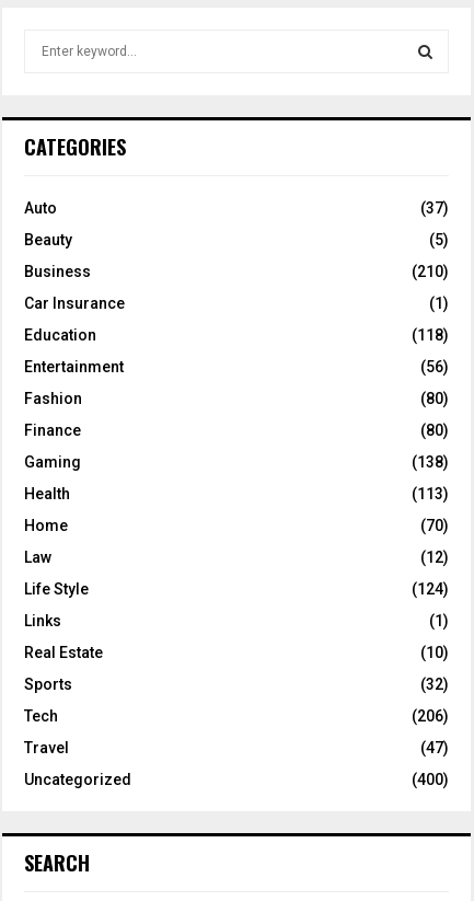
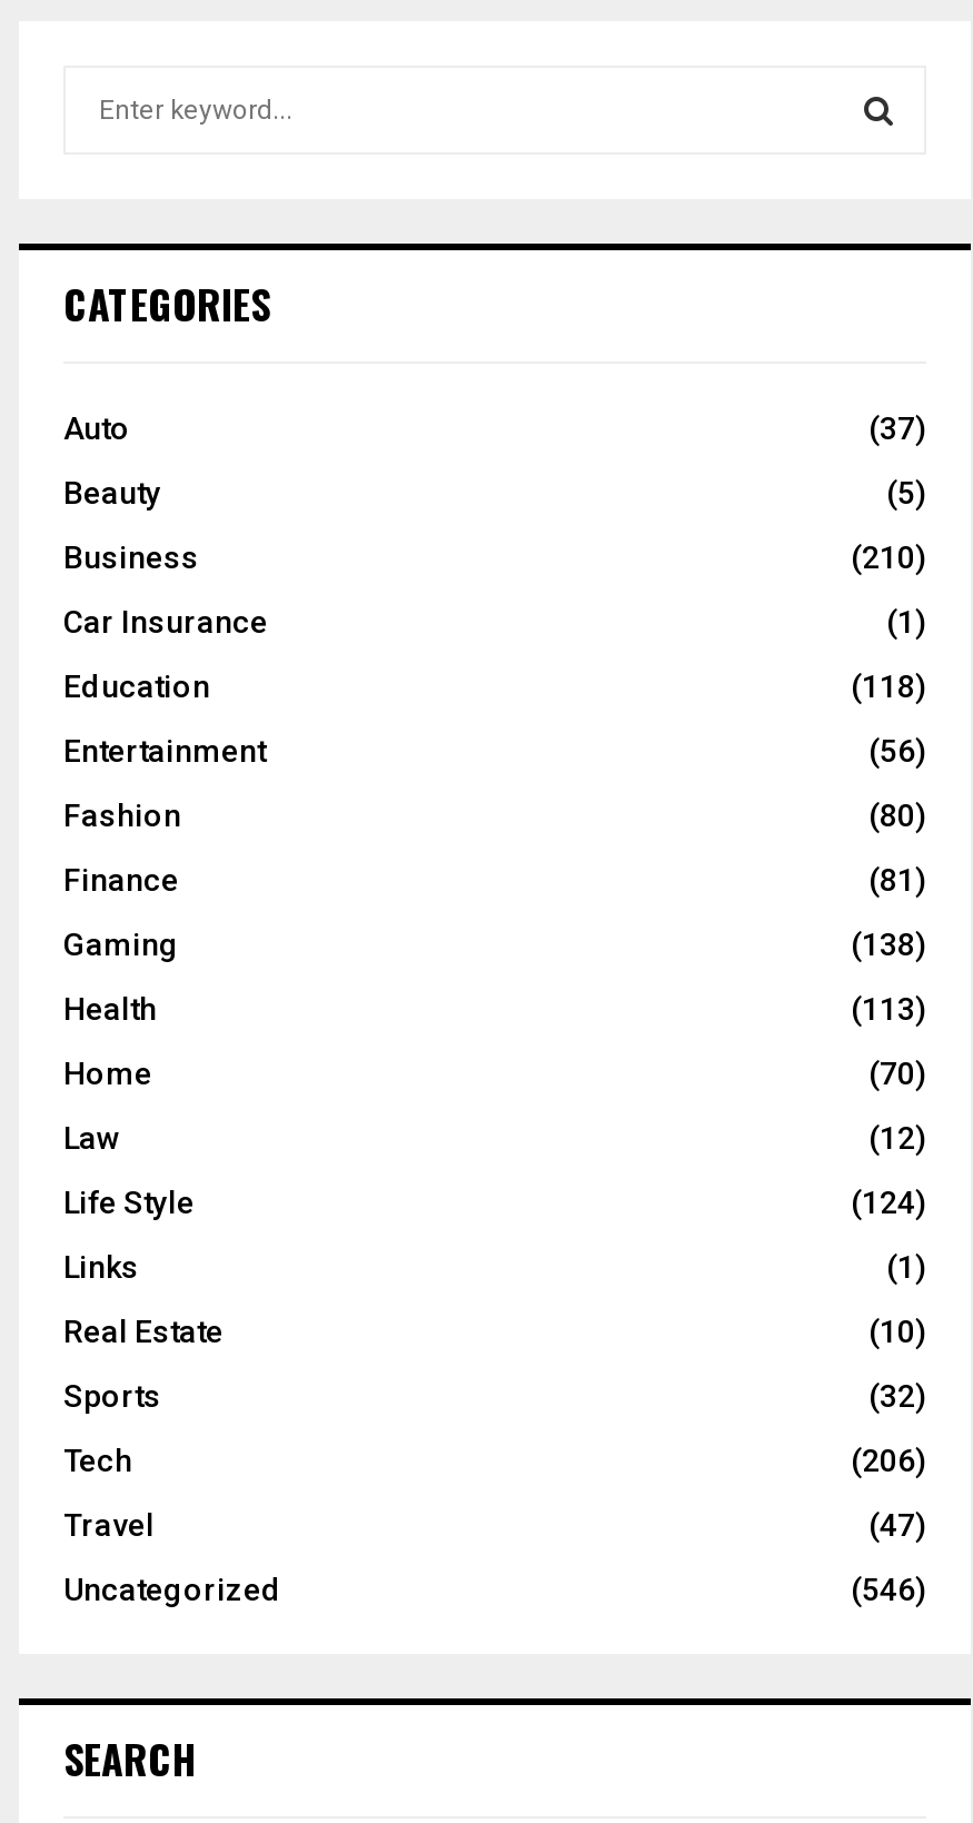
[420,422,449,439] (80) -> [868,862,926,898] (81)
[412,771,449,788] (400) -> [851,1572,926,1608] (546)

